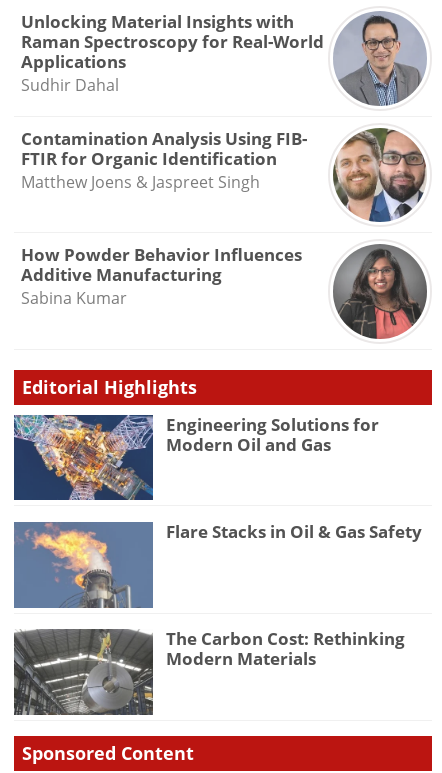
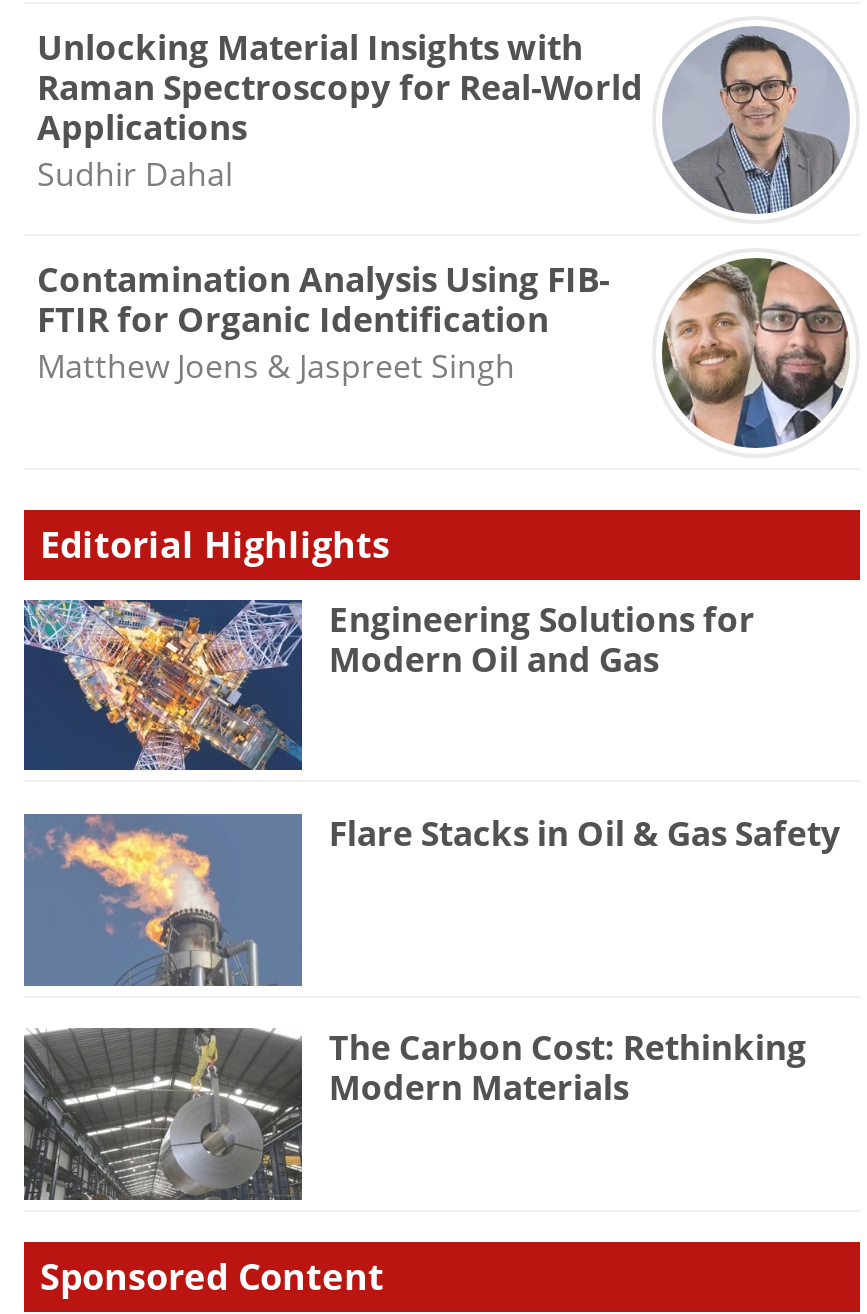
[20,243,427,339] [image] | How Powder Behavior Influences | Additive Manufacturing | Sabina Kumar -> none

